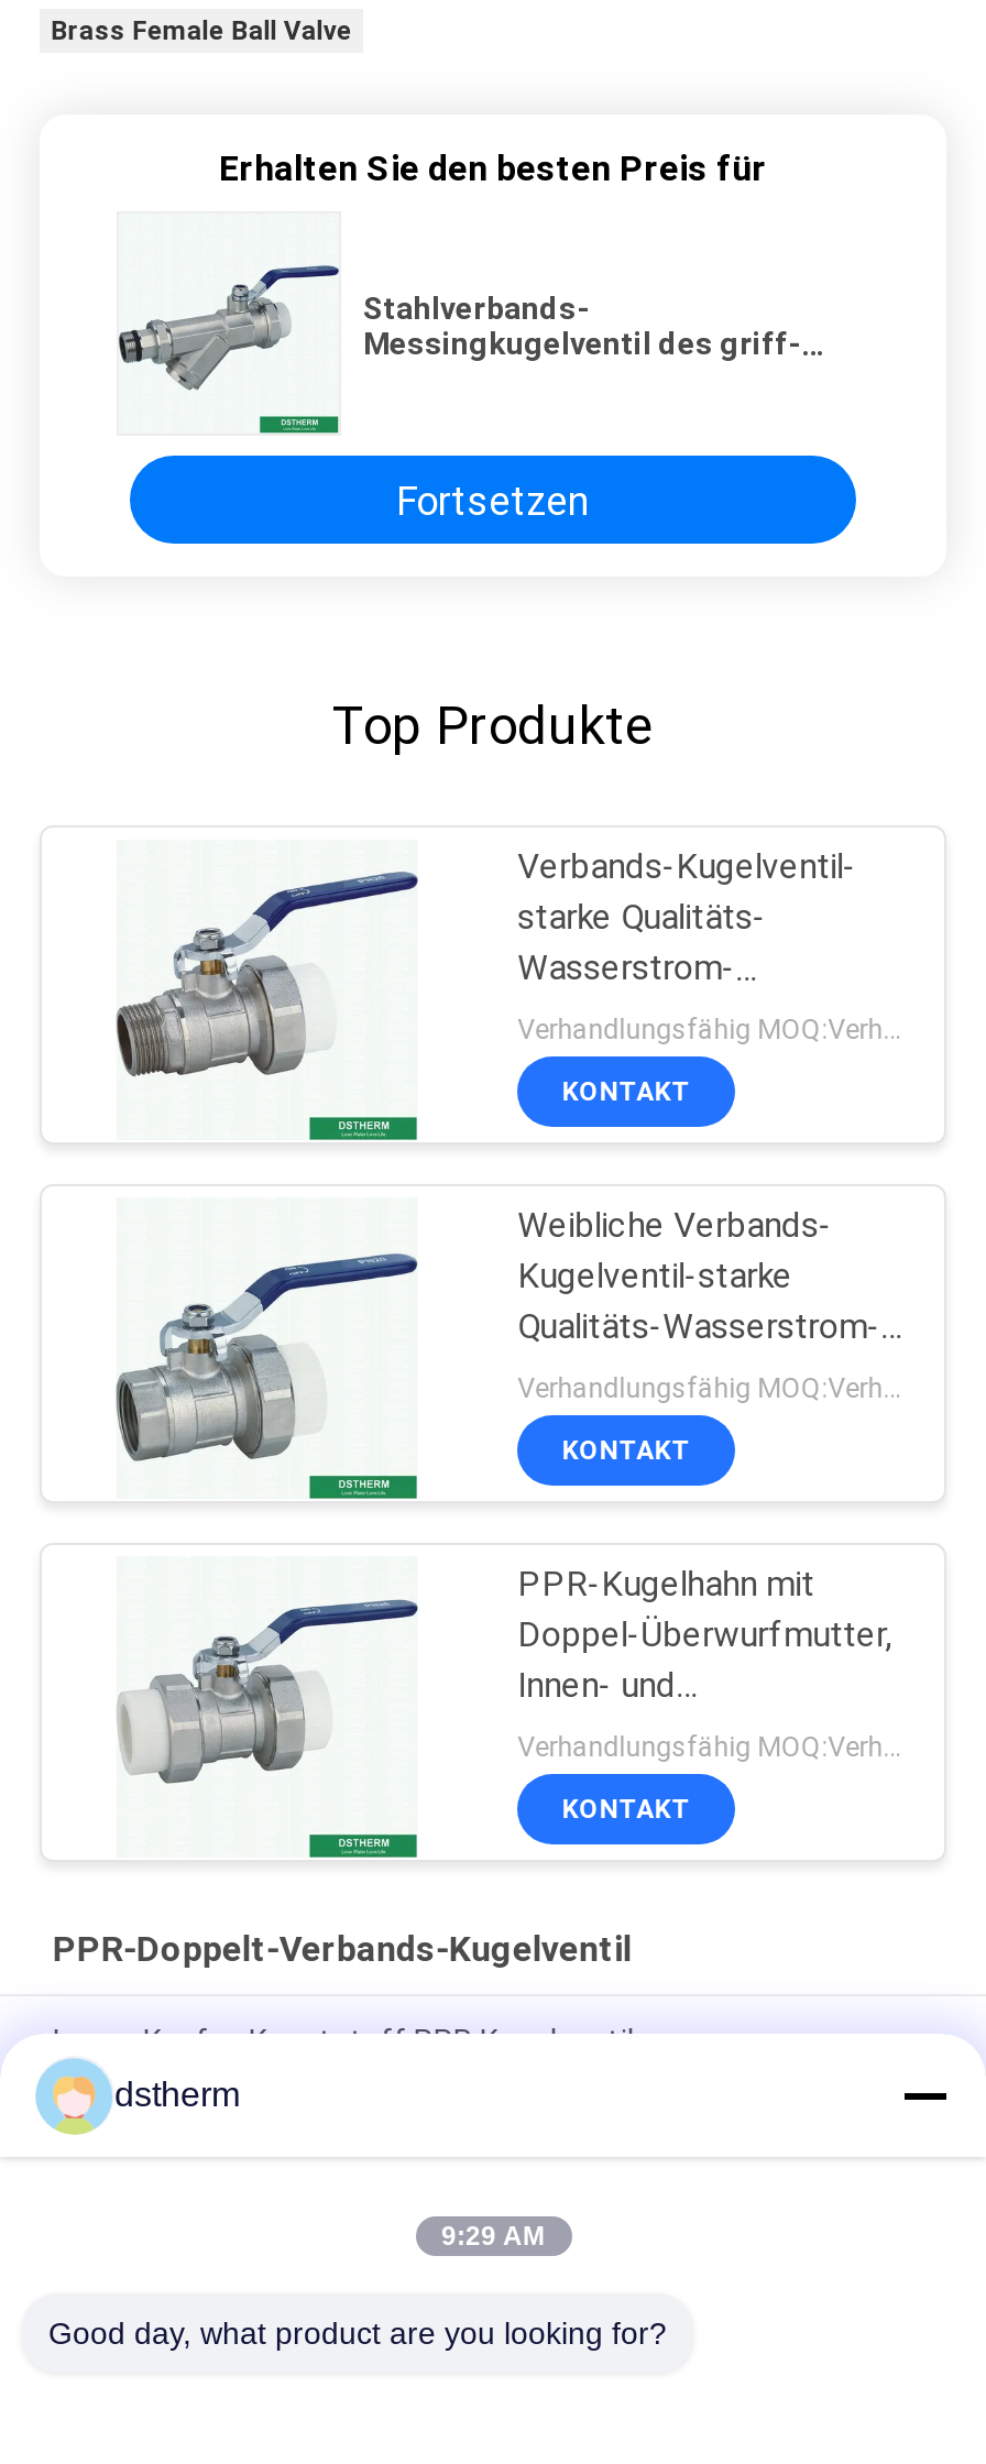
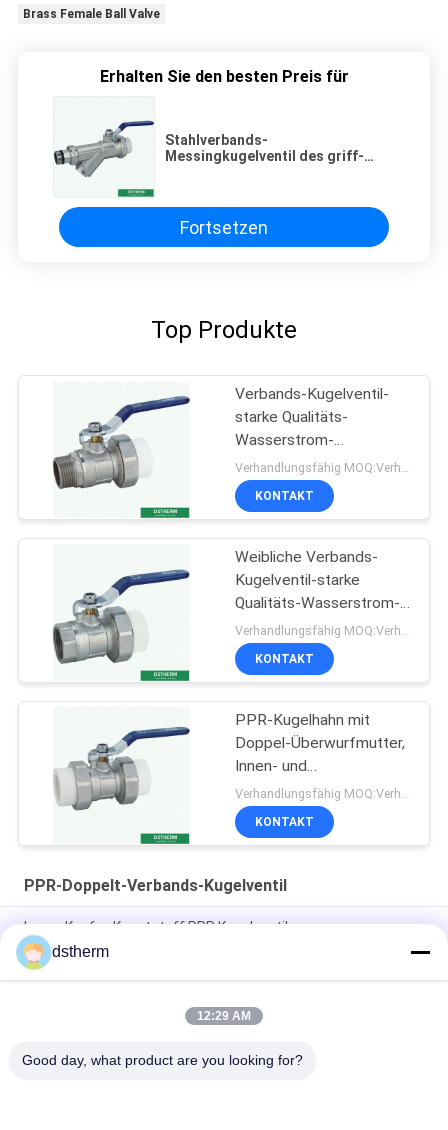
[441,2221,545,2252] 9:29 AM -> [197,1009,251,1023] 12:29 AM

